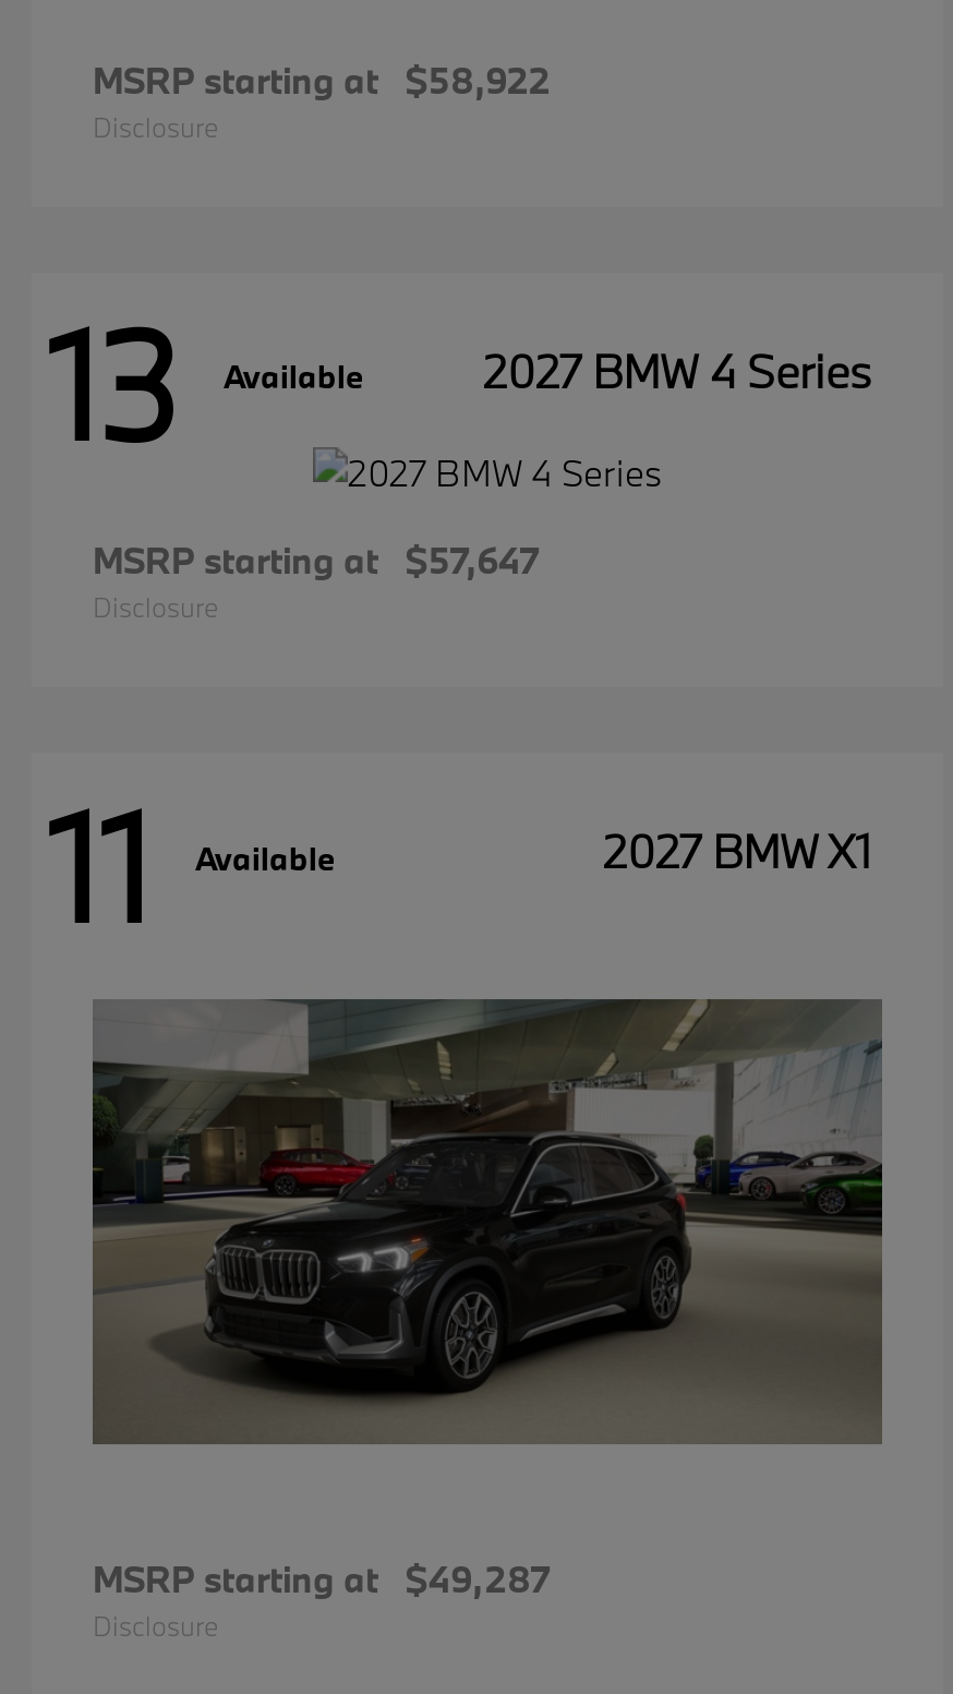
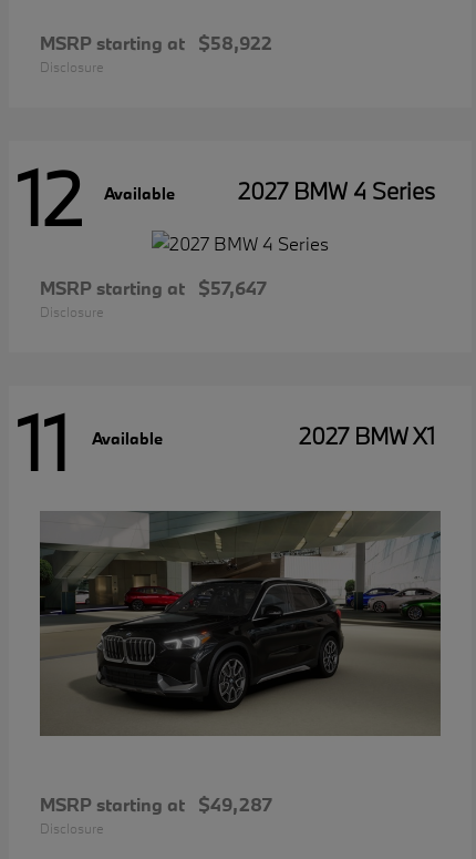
[49,291,363,480] 13 Available -> [18,150,175,246] 12 Available

